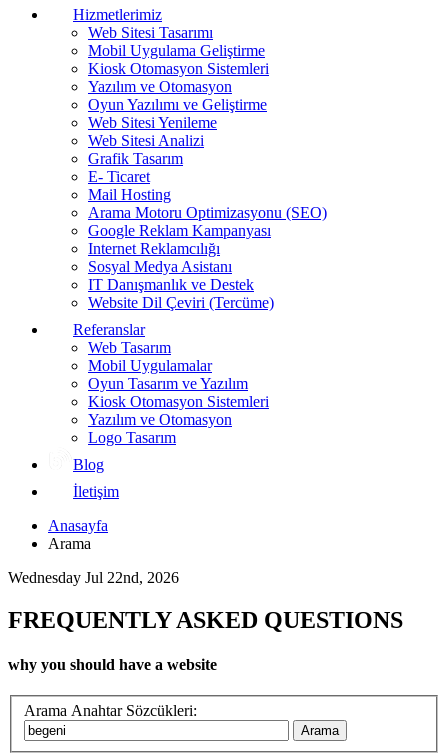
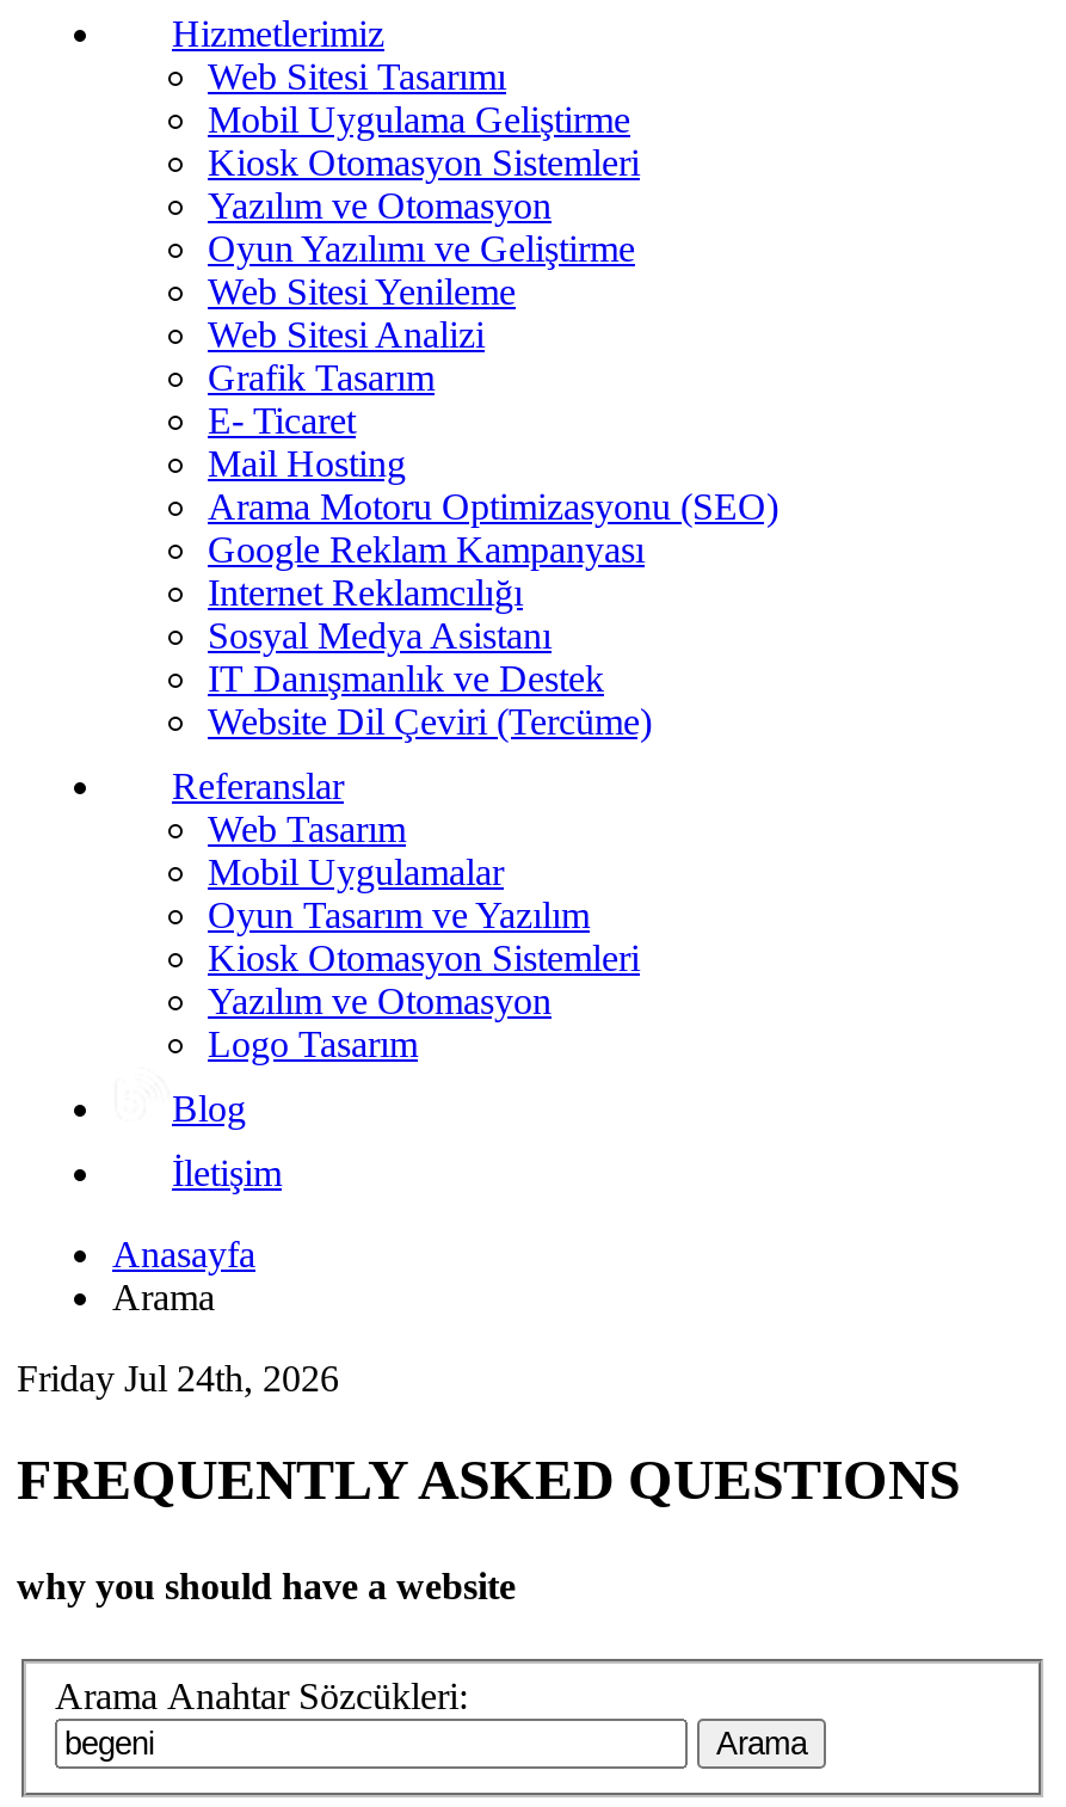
[8,569,179,586] Wednesday Jul 22nd, 2026 -> [17,1359,339,1399] Friday Jul 24th, 2026

